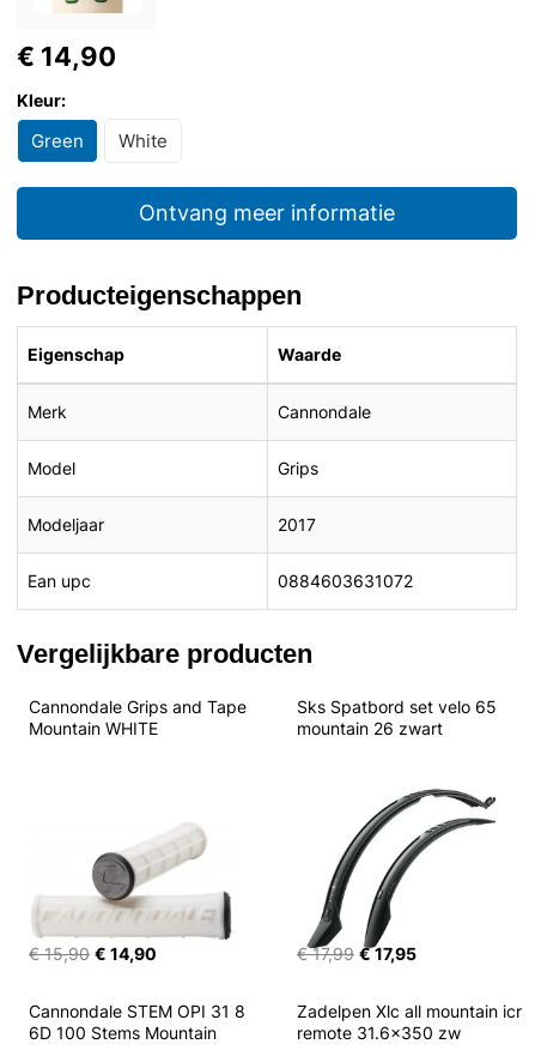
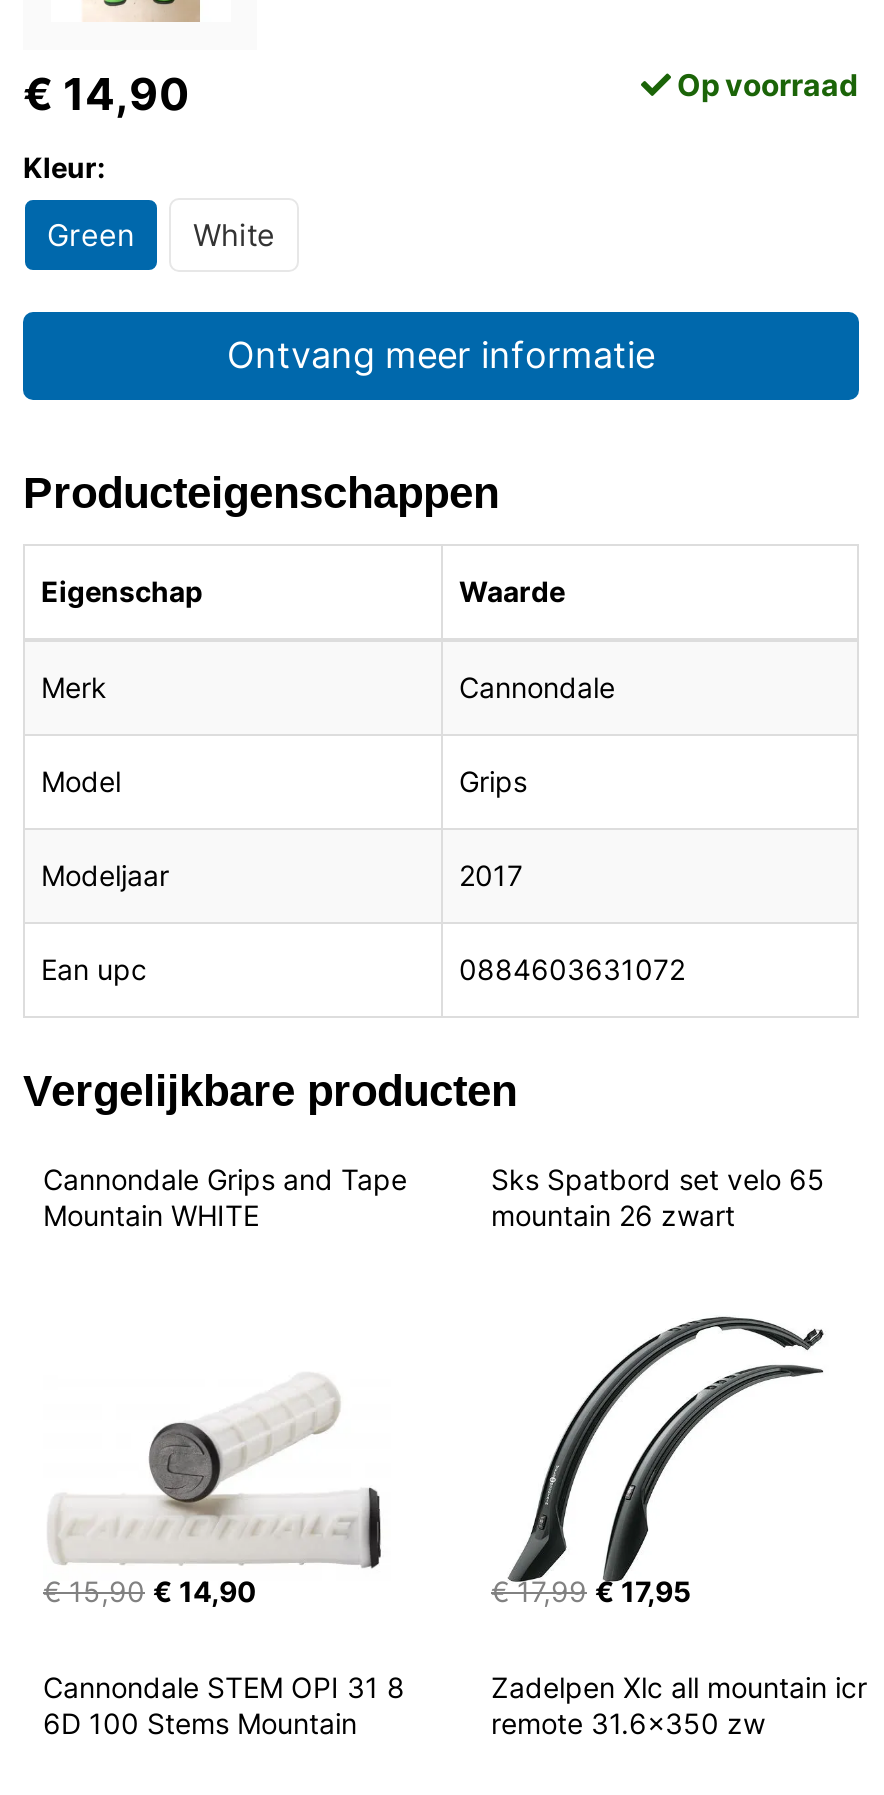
none -> [671,65,859,103] Op voorraad

